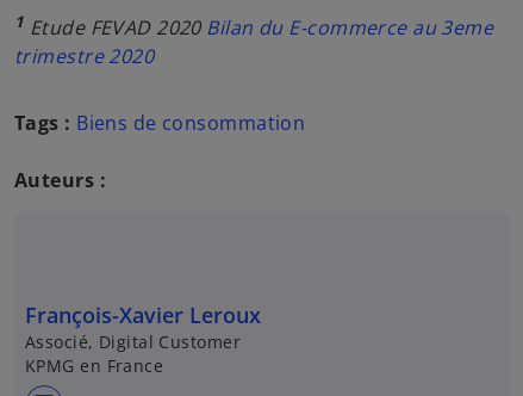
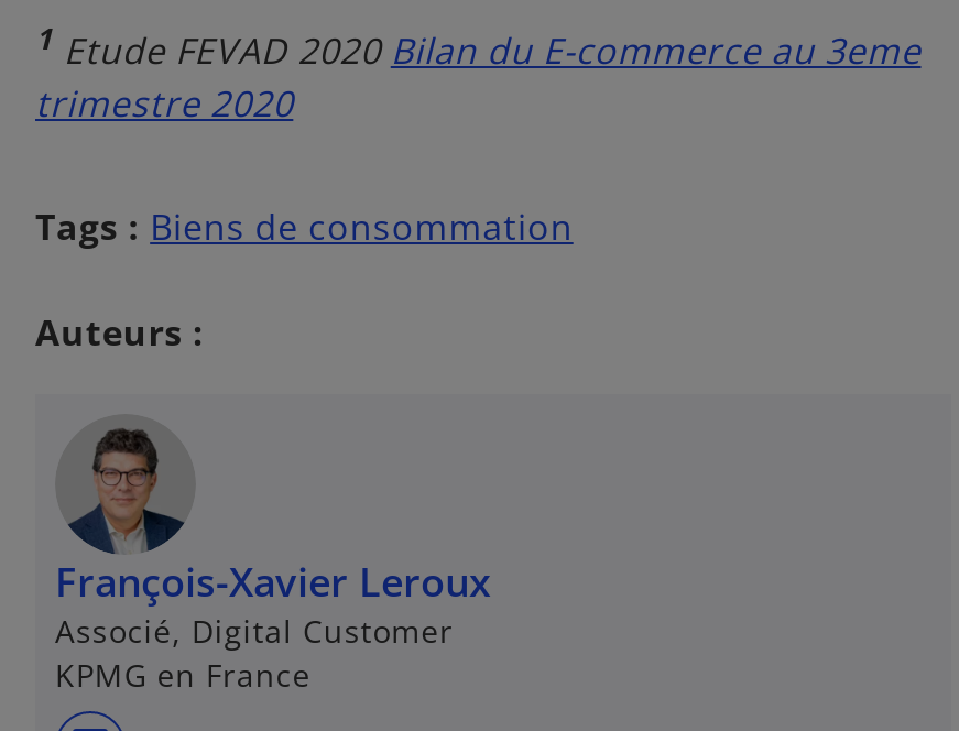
none -> [55,414,196,548] [image]

